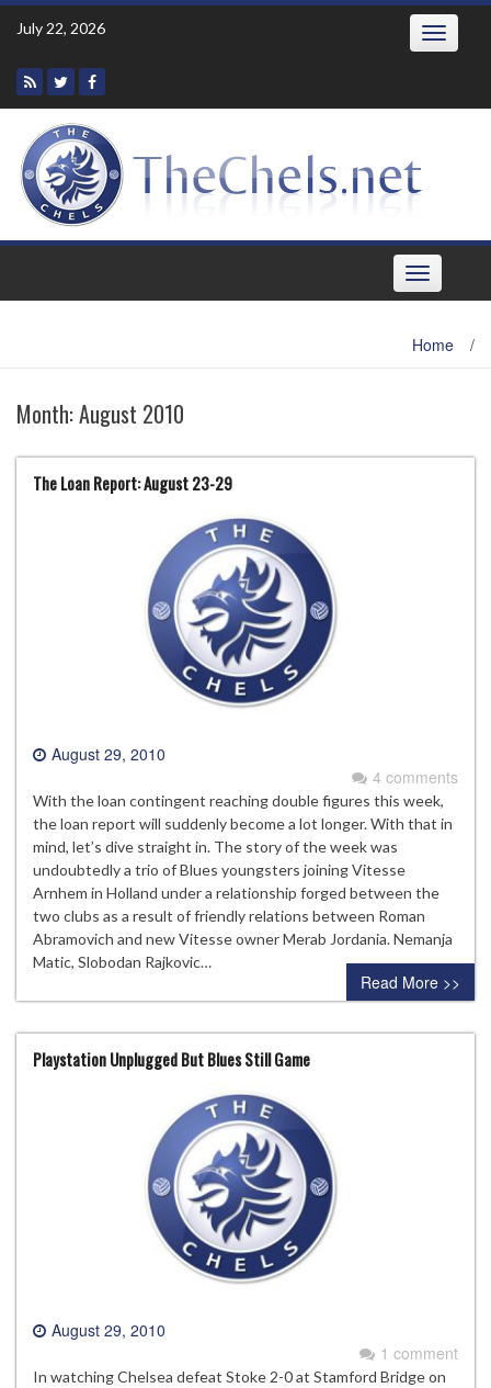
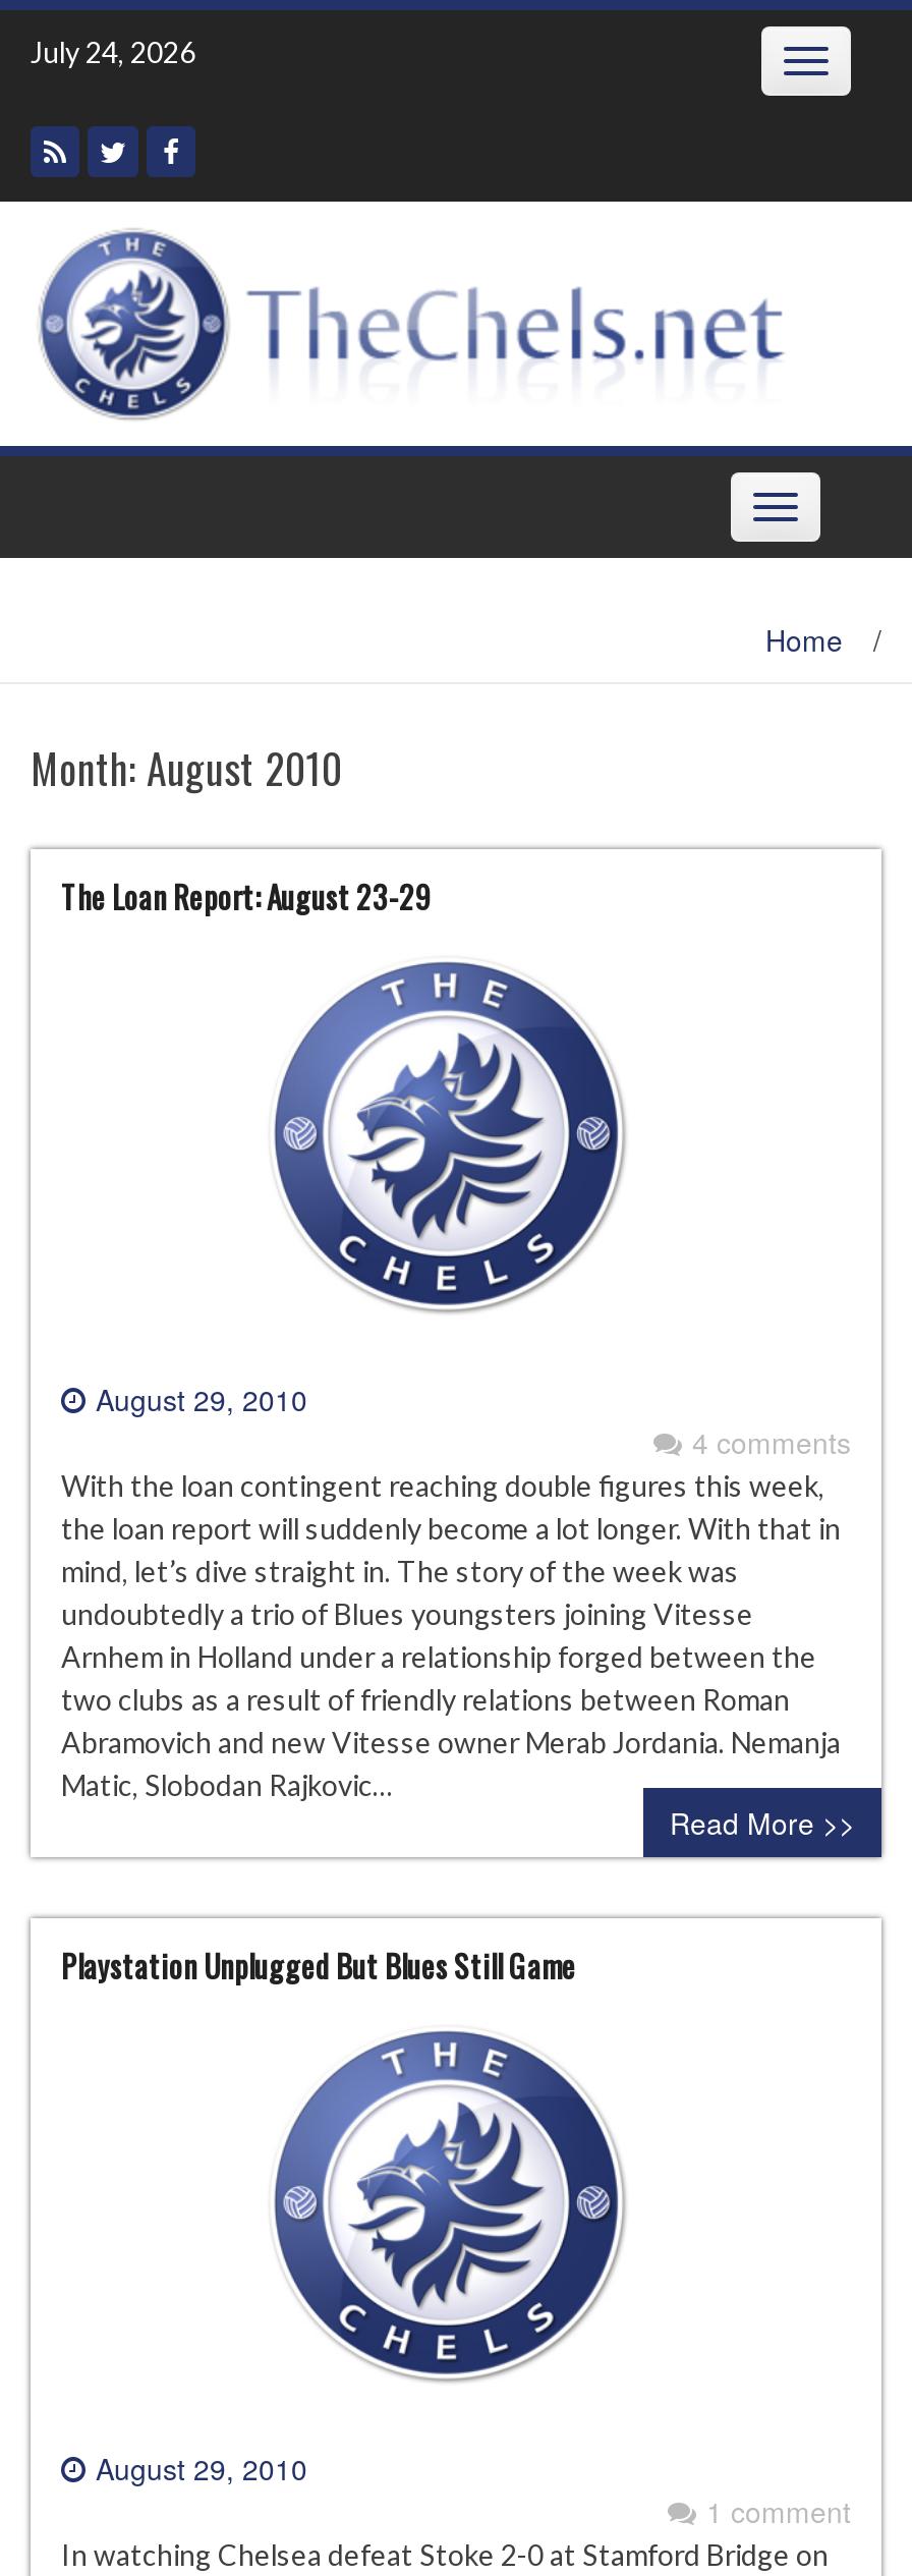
[16,19,105,37] July 22, 2026 -> [31,35,195,69] July 24, 2026

